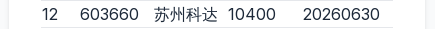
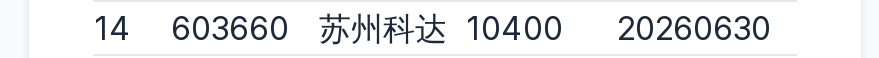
[42,4,380,24] 12 603660 苏州科达 10400 20260630 -> [95,8,771,48] 14 603660 苏州科达 10400 20260630

